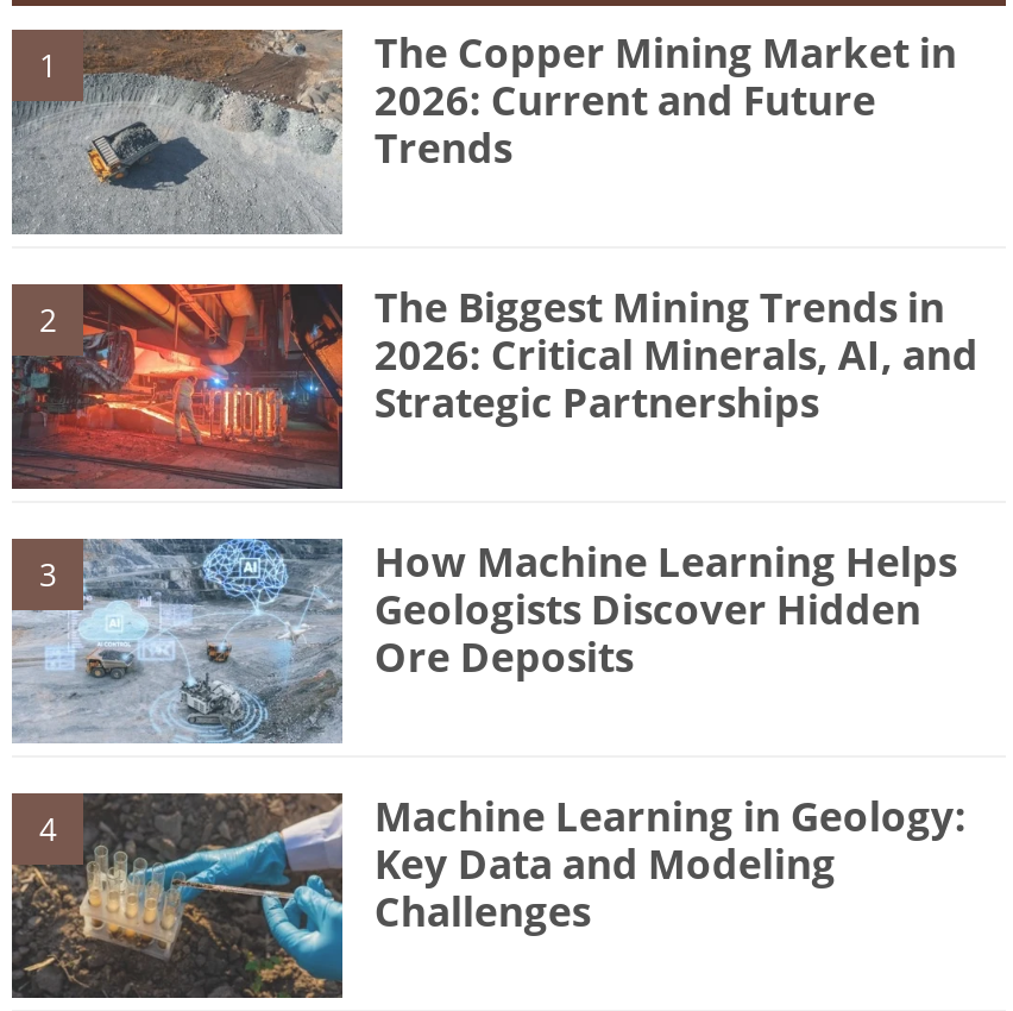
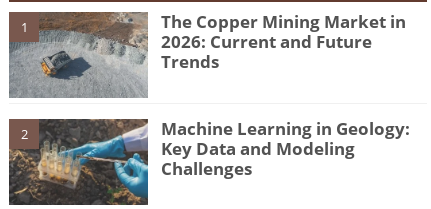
[14,280,978,852] [image] | The Biggest Mining Trends in | 2026: Critical Minerals, AI, and | Strategic Partnerships | 3 | How Machine Learning Helps | Geologists Discover Hidden | Ore Deposits | 4 -> none
[12,536,340,746] [image] -> none

